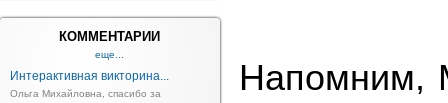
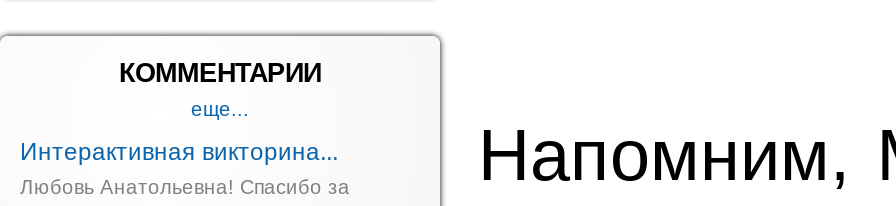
[10,88,161,99] Ольга Михайловна, спасибо за -> [20,177,350,199] Любовь Анатольевна! Спасибо за

